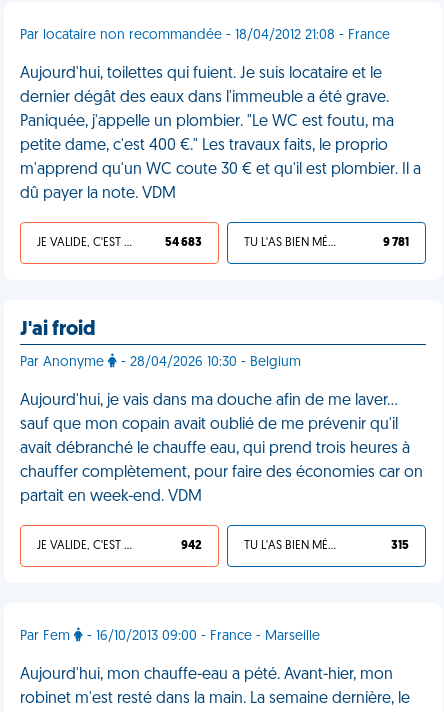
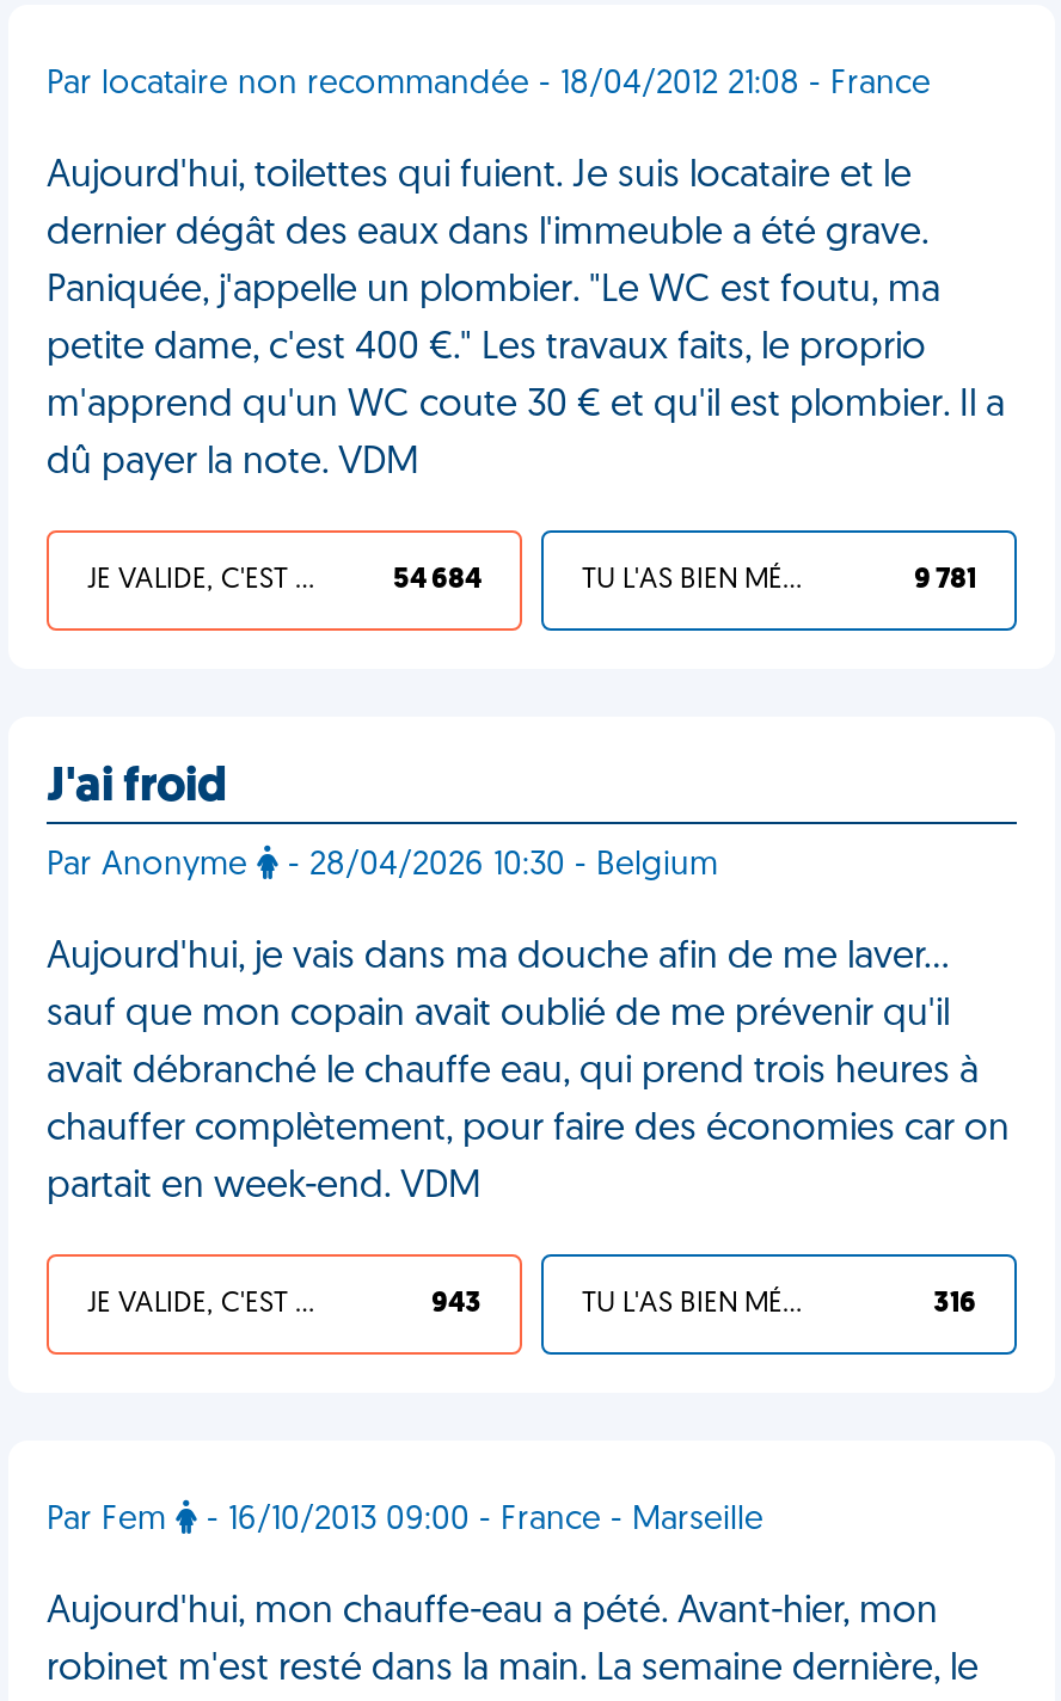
[165,237,202,249] 54 683 -> [393,566,482,595] 54 684
[181,540,202,552] 942 -> [431,1290,482,1319] 943
[391,540,409,552] 315 -> [933,1290,976,1319] 316

